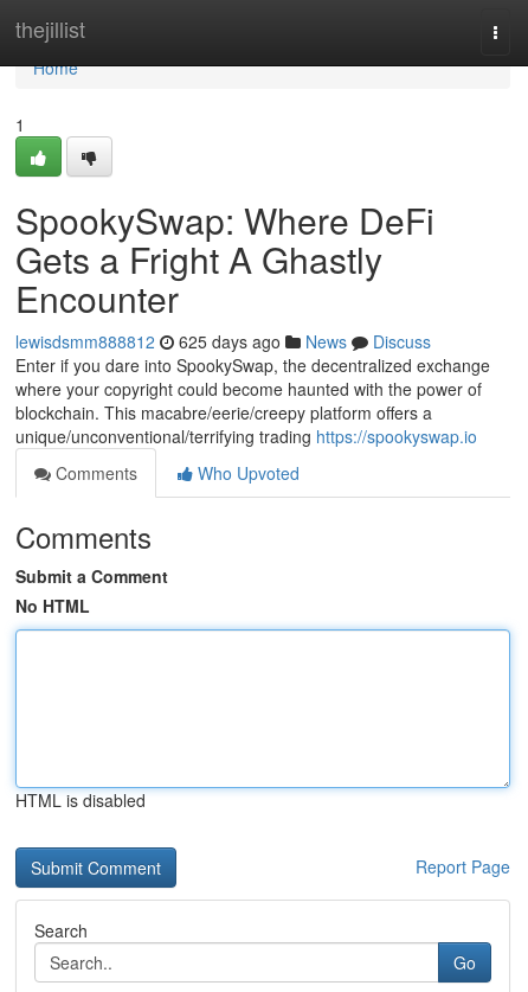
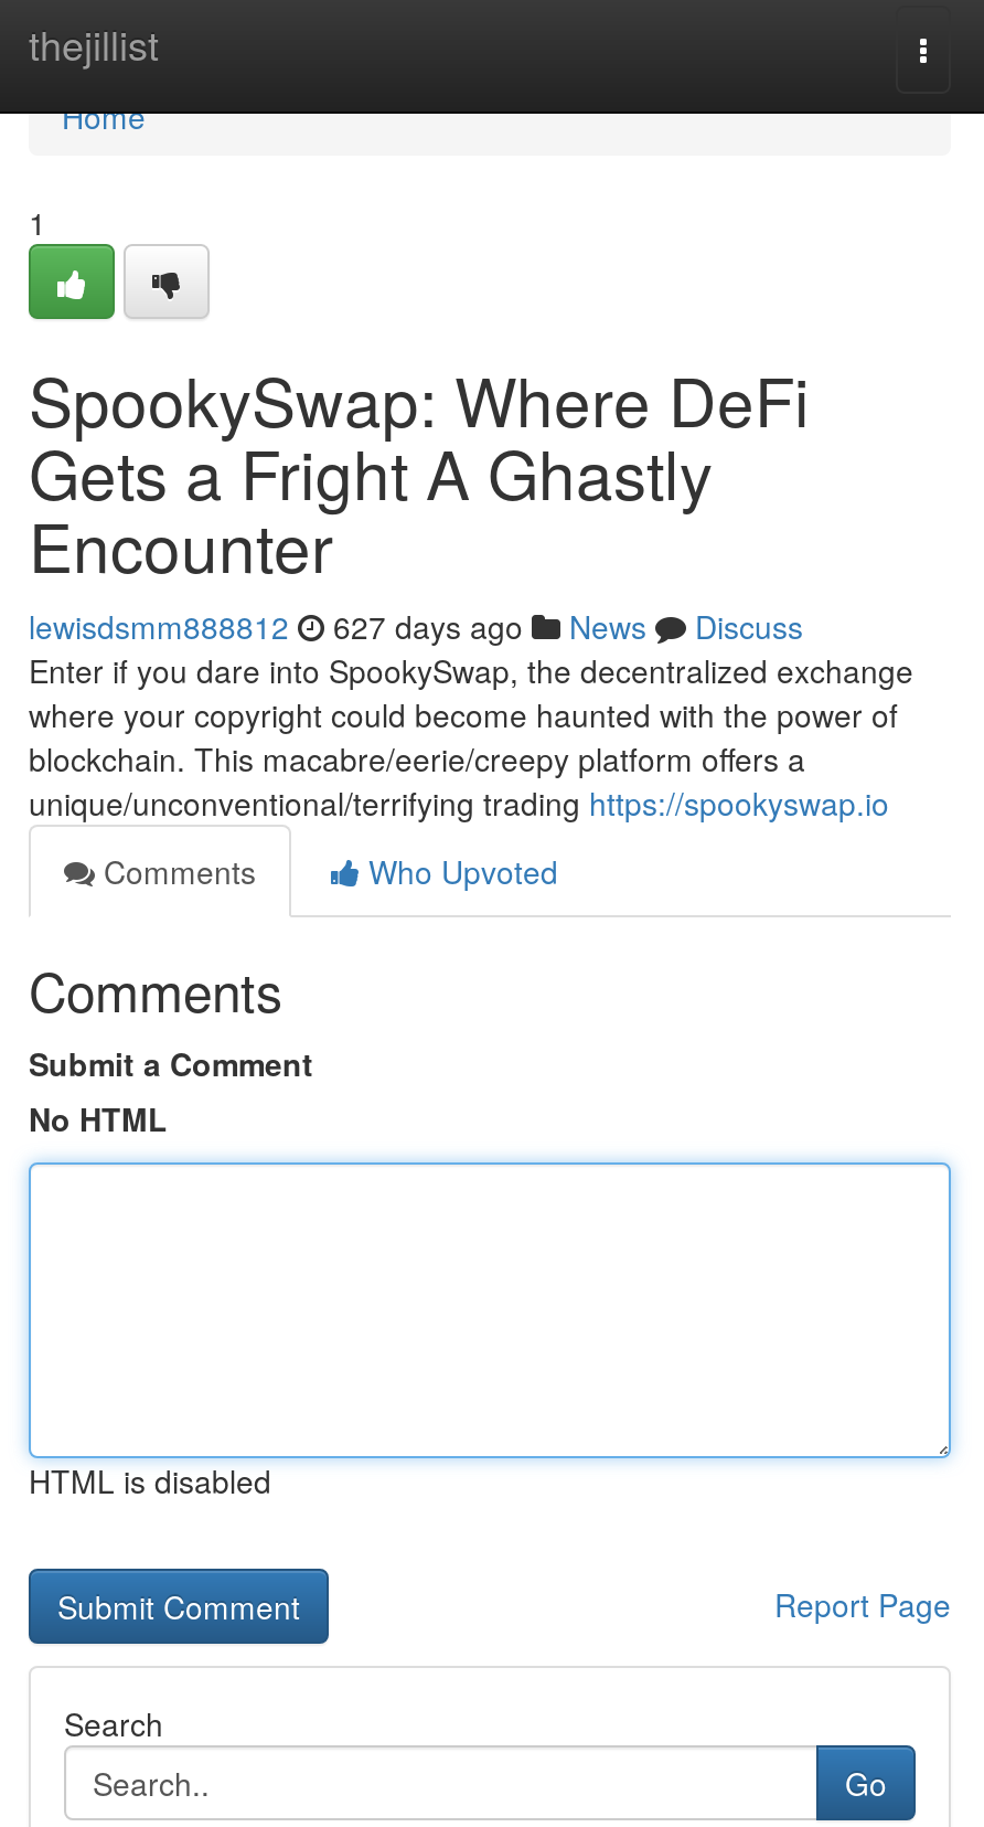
[15,329,431,353] lewisdsmm888812 625 days ago News Discuss -> [29,604,803,648] lewisdsmm888812 627 days ago News Discuss

